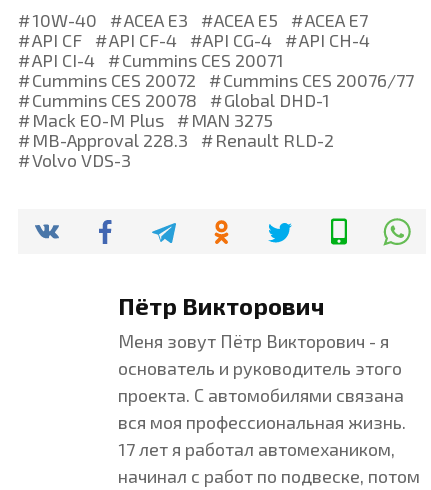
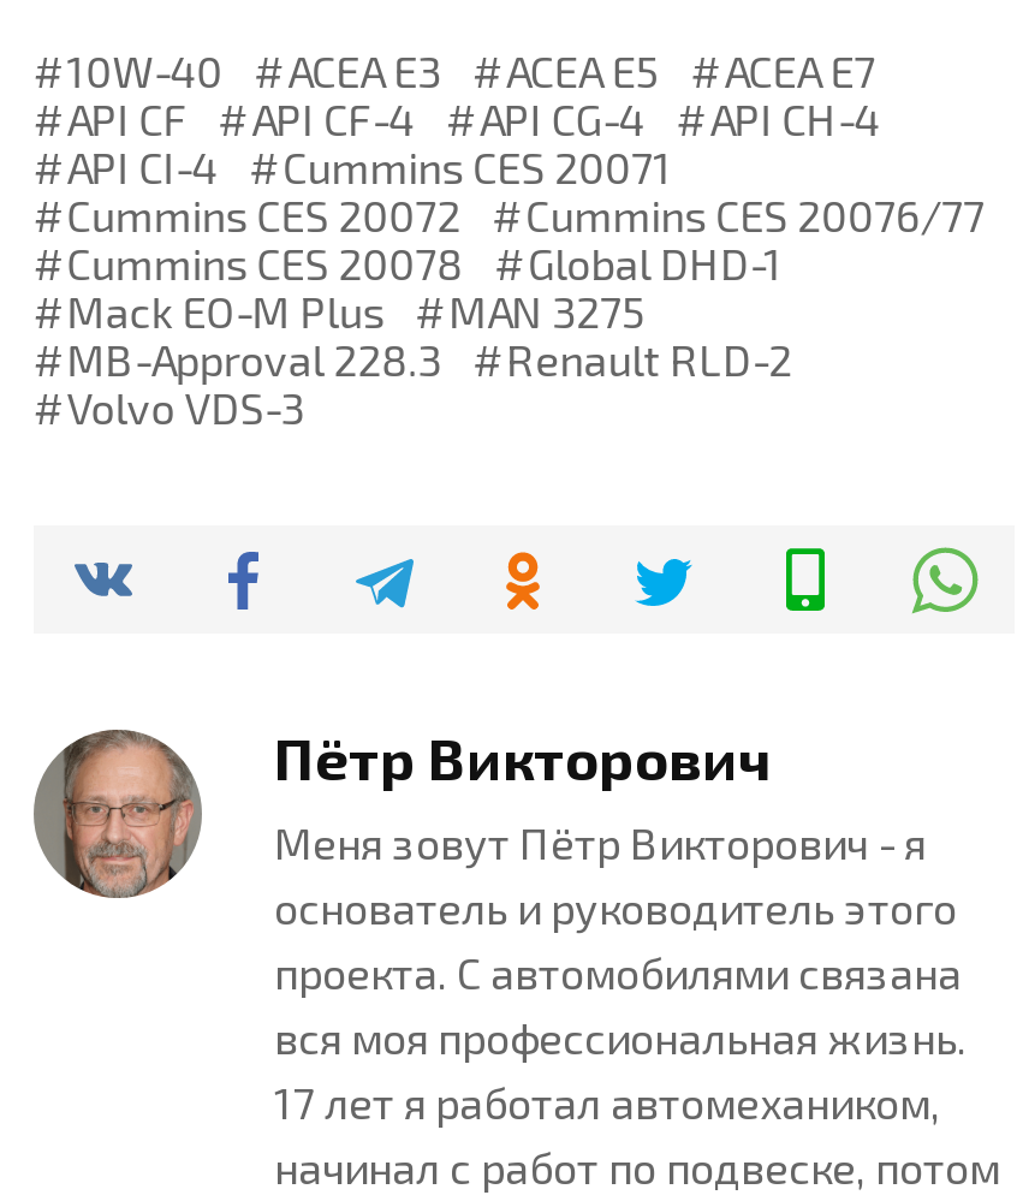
none -> [31,727,204,900] [image]

